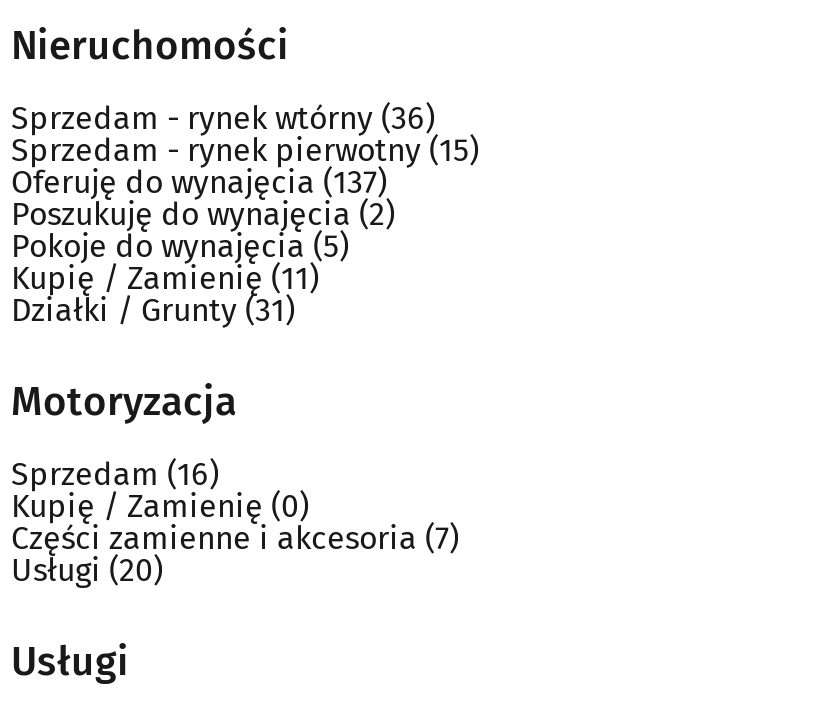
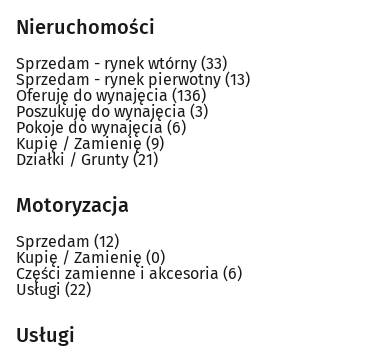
[11,98,435,136] Sprzedam - rynek wtórny (36) -> [16,53,227,72] Sprzedam - rynek wtórny (33)
[11,130,479,168] Sprzedam - rynek pierwotny(15) -> [16,69,250,88] Sprzedam - rynek pierwotny(13)
[11,162,387,200] Oferuję do wynajęcia(137) -> [16,85,206,104] Oferuję do wynajęcia(136)
[11,194,395,232] Poszukuję do wynajęcia(2) -> [16,101,208,120] Poszukuję do wynajęcia(3)
[11,226,349,264] Pokoje do wynajęcia (5) -> [16,117,186,136] Pokoje do wynajęcia (6)
[11,258,319,296] Kupię / Zamienię(11) -> [16,133,164,152] Kupię / Zamienię(9)
[11,290,295,328] Działki / Grunty(31) -> [16,149,158,168] Działki / Grunty(21)
[11,454,219,492] Sprzedam (16) -> [16,231,119,250] Sprzedam (12)
[11,518,459,556] Części zamienne i akcesoria (7) -> [16,263,242,282] Części zamienne i akcesoria (6)
[11,550,163,588] Usługi (20) -> [16,279,91,298] Usługi (22)

